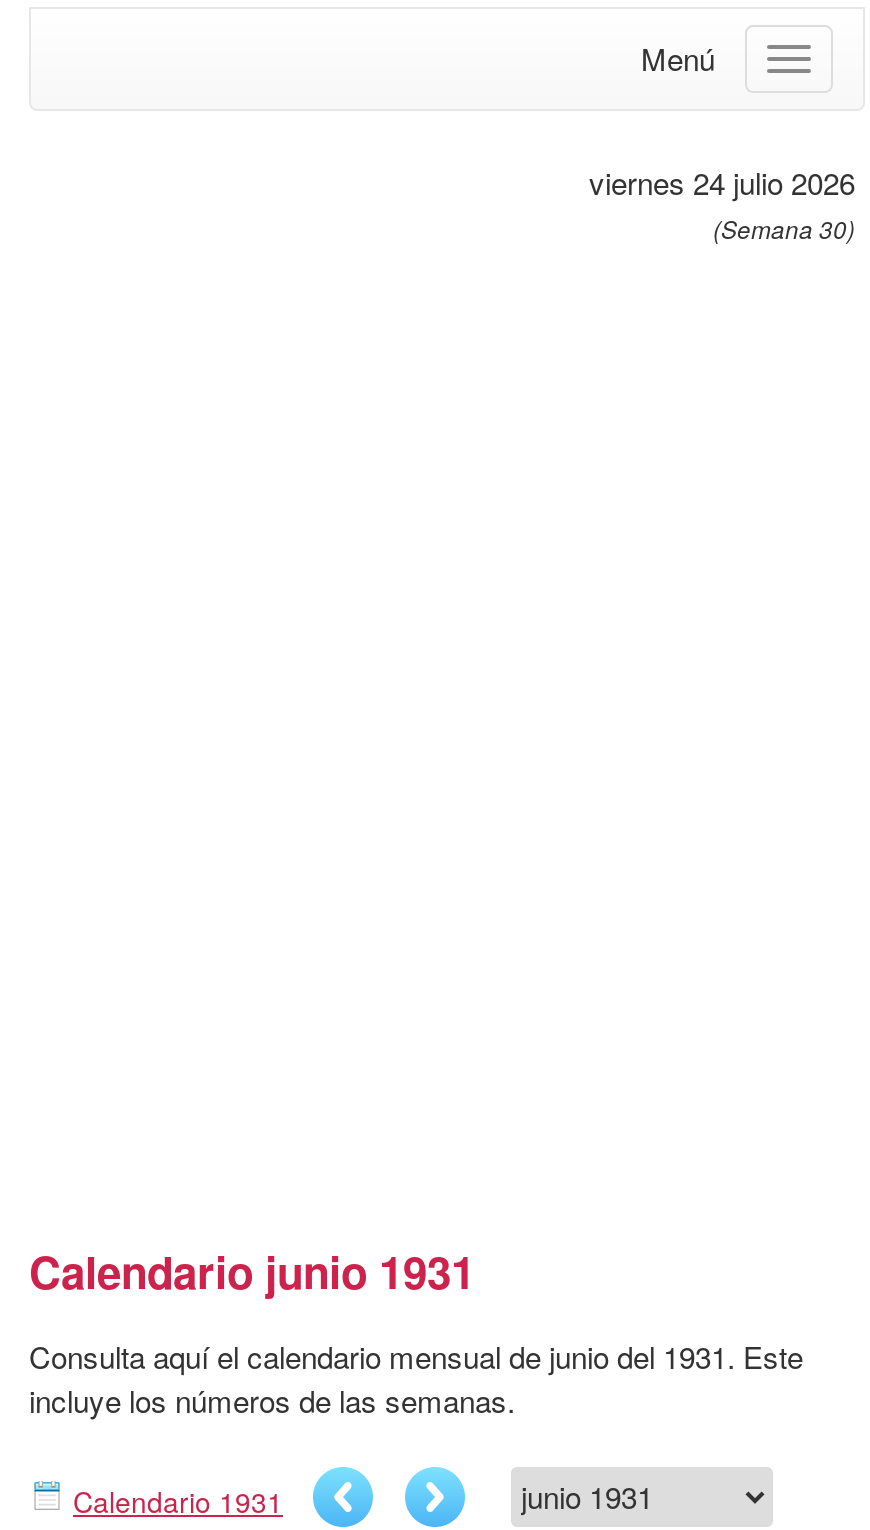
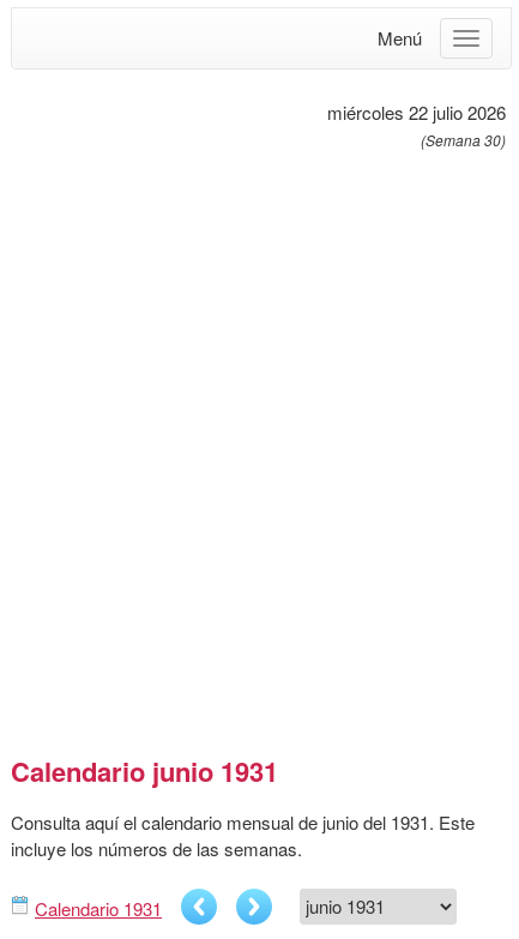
[589,160,855,202] viernes 24 julio 2026 -> [327,99,506,124] miércoles 22 julio 2026

